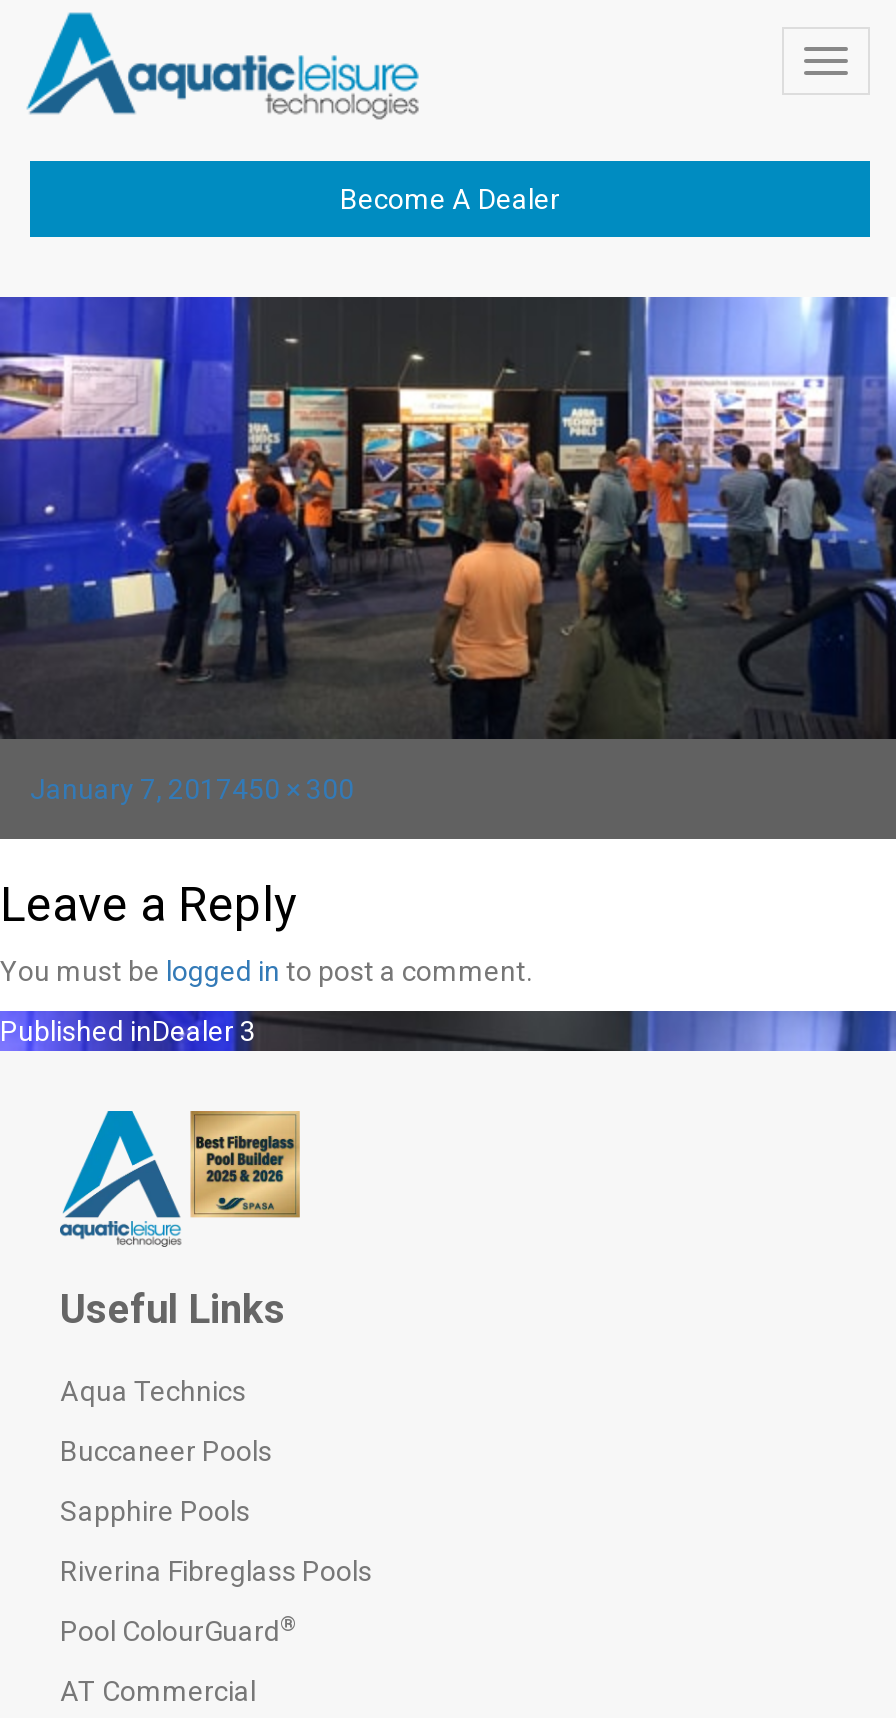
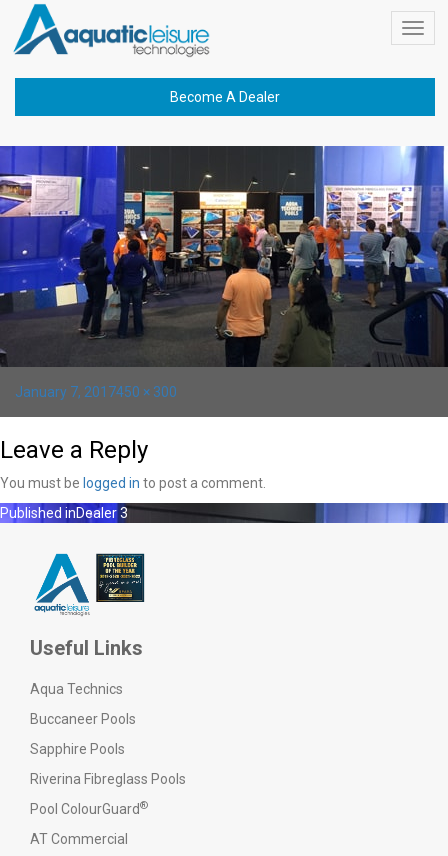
[190,1111,302,1221] [image] -> [95,554,150,603] [image]

